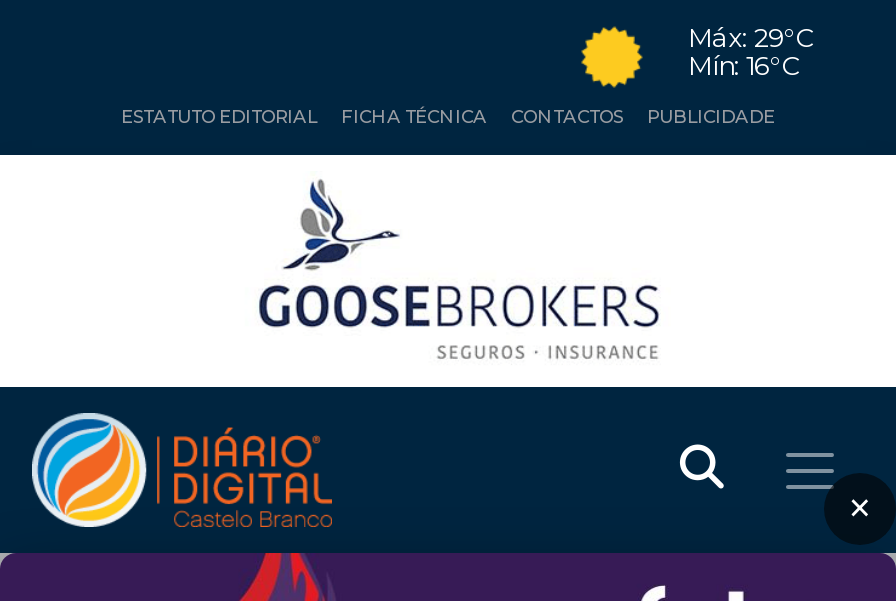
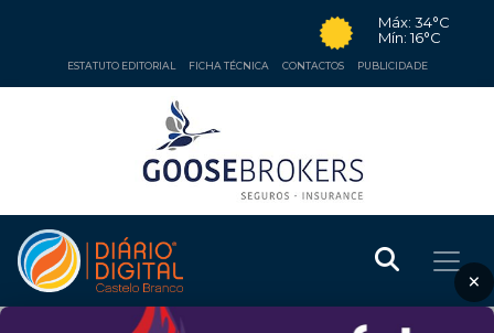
[688,21,816,53] Máx: 29°C -> [378,13,450,31] Máx: 34°C

